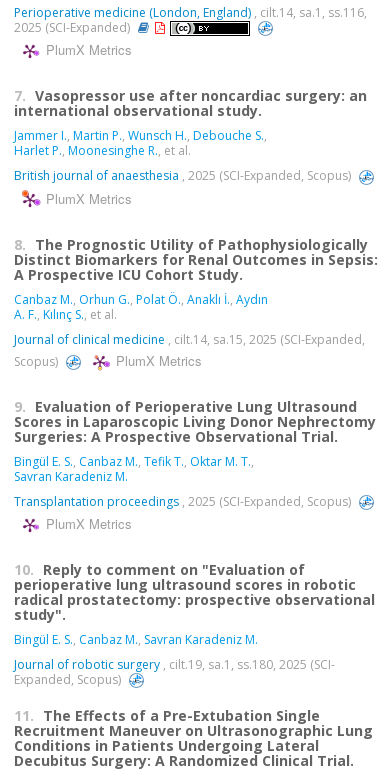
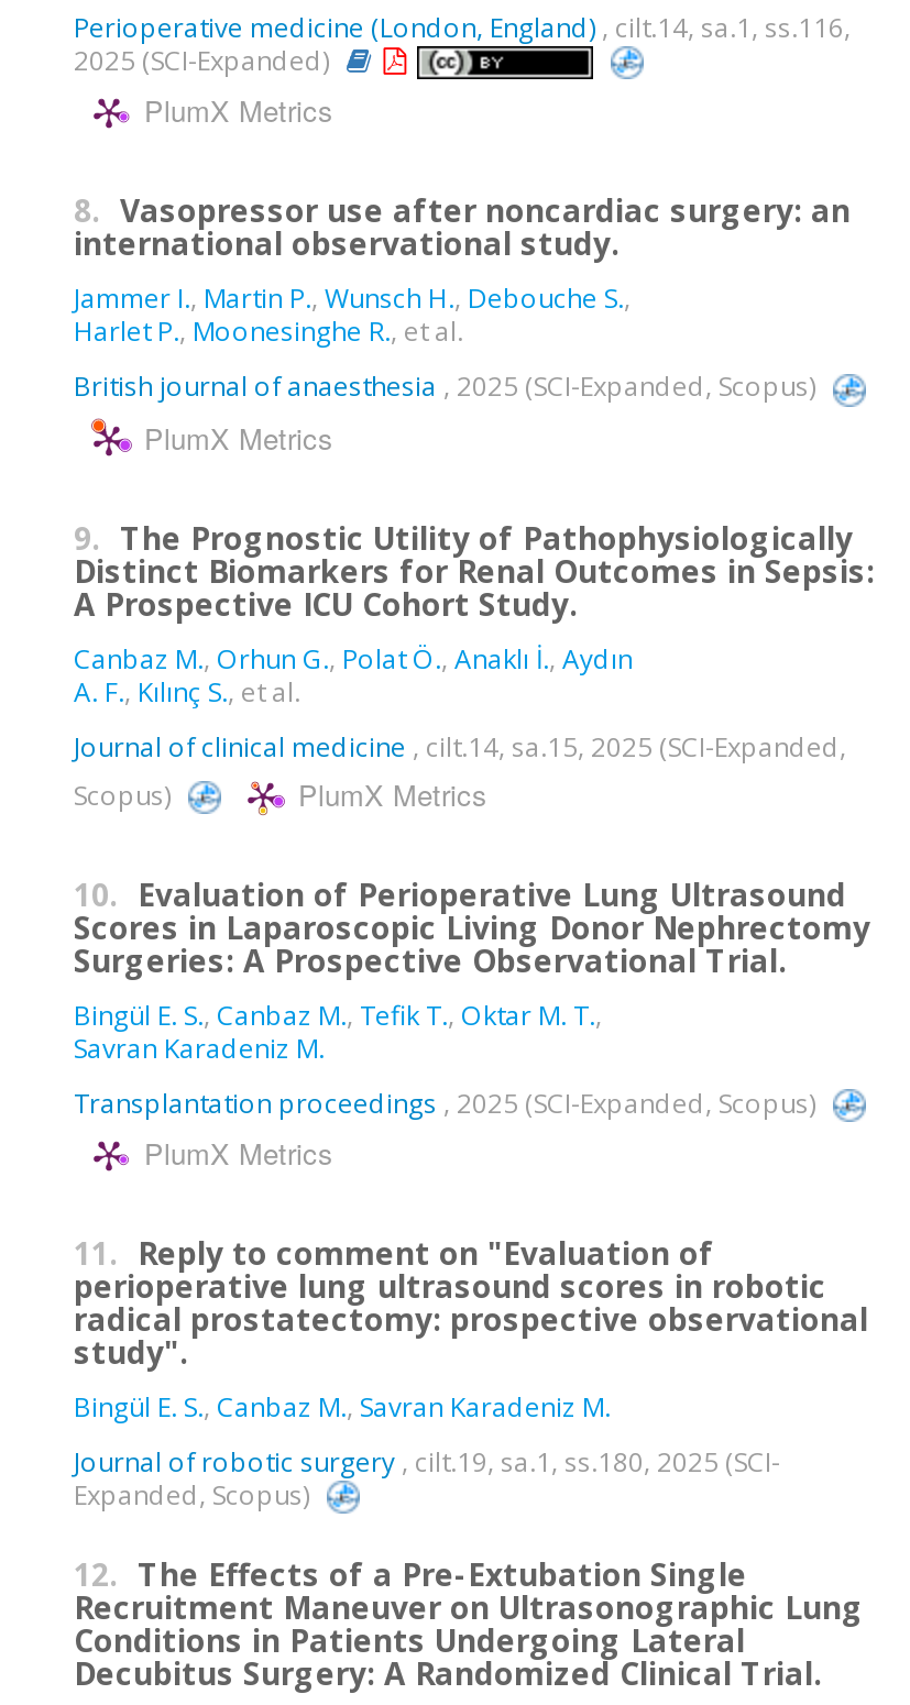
[14,86,367,105] 7. Vasopressor use after noncardiac surgery: an -> [74,190,851,232] 8. Vasopressor use after noncardiac surgery: an
[14,235,368,254] 8. The Prognostic Utility of Pathophysiologically -> [74,516,853,558] 9. The Prognostic Utility of Pathophysiologically
[14,397,357,416] 9. Evaluation of Perioperative Lung Ultrasound -> [74,873,846,915] 10. Evaluation of Perioperative Lung Ultrasound
[14,560,305,579] 10. Reply to comment on "Evaluation of -> [74,1232,714,1274] 11. Reply to comment on "Evaluation of
[14,706,320,725] 11. The Effects of a Pre-Extubation Single -> [74,1554,747,1596] 12. The Effects of a Pre-Extubation Single

